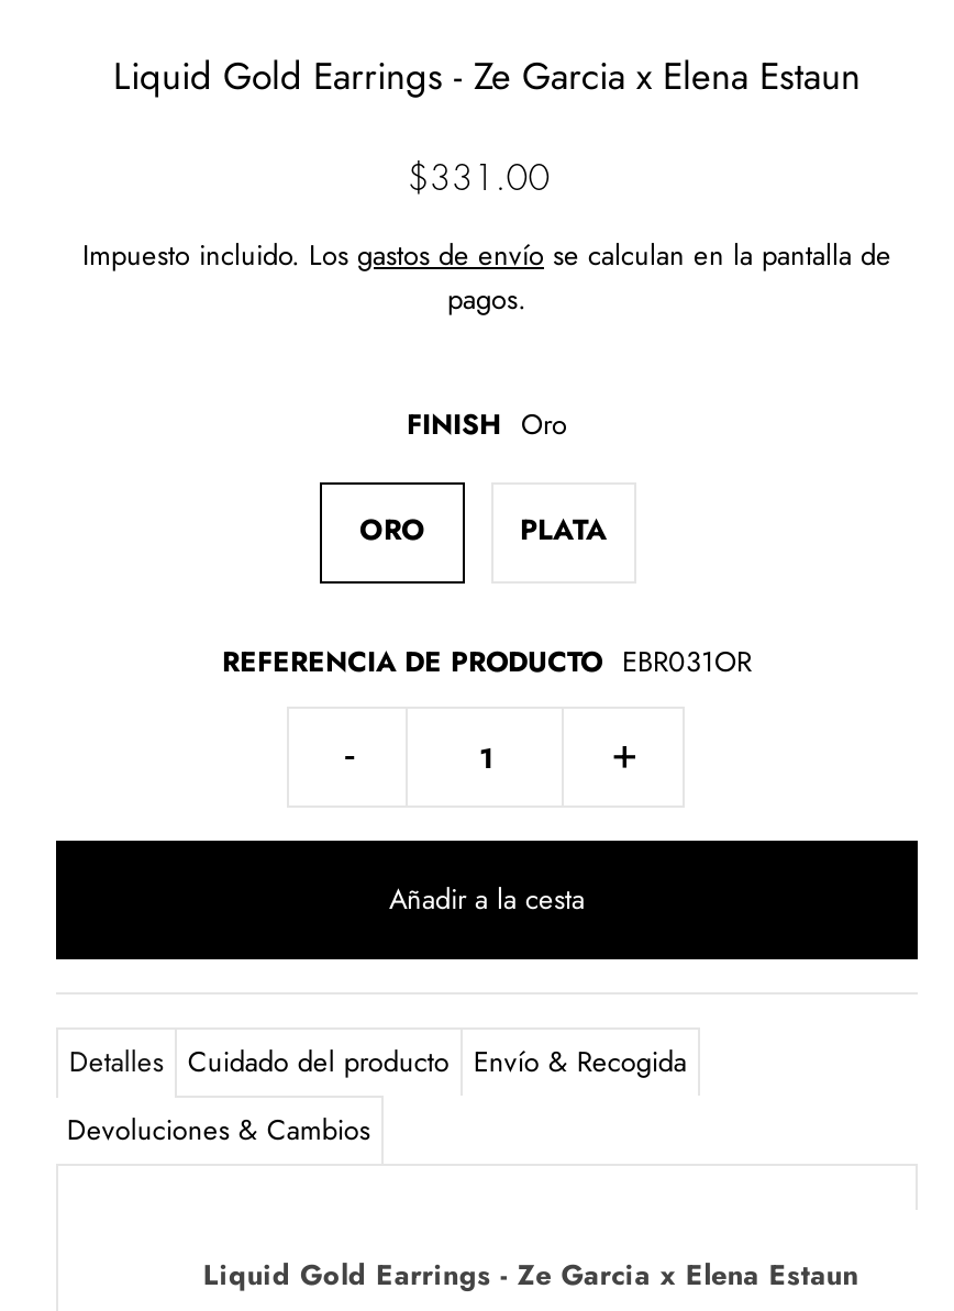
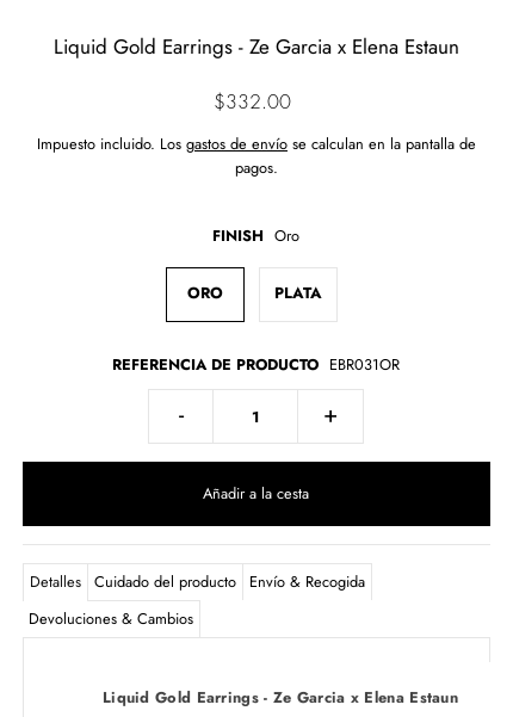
[407,162,550,197] $331.00 -> [213,93,291,112] $332.00

